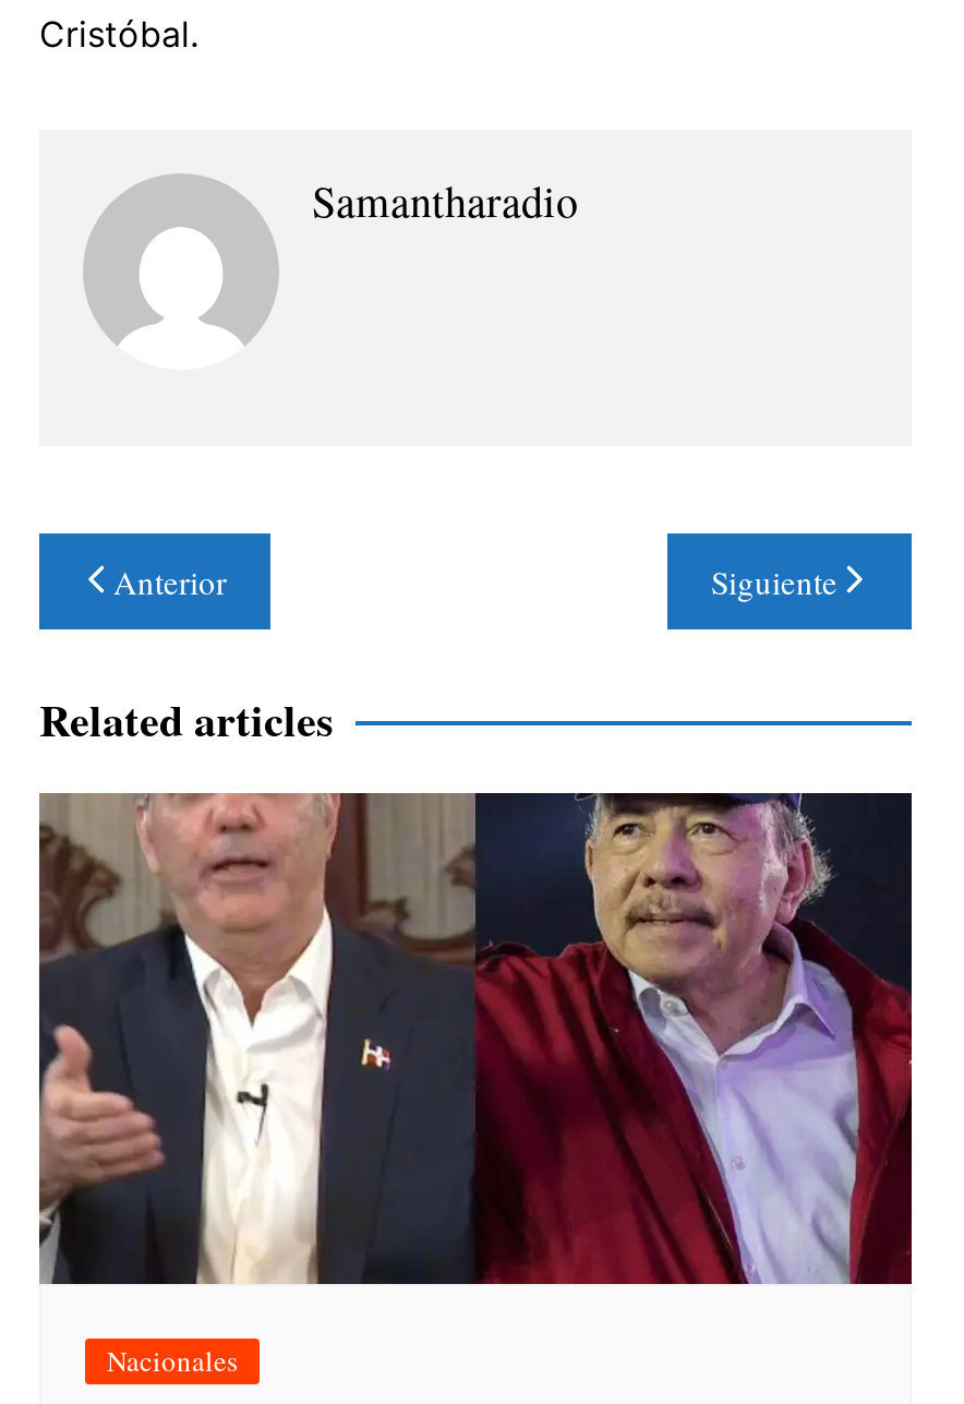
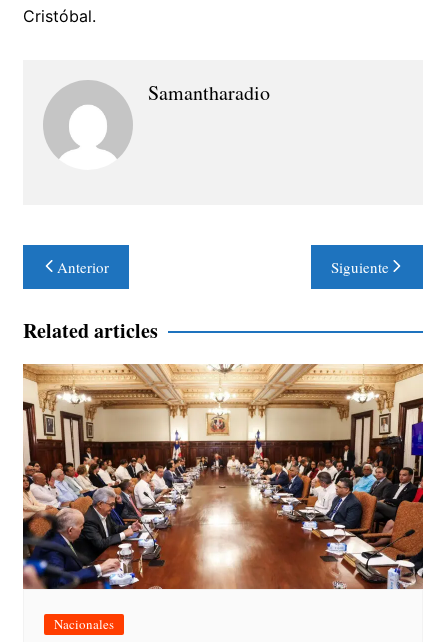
[37,791,914,1286] [image] -> [22,363,424,590] [image]

